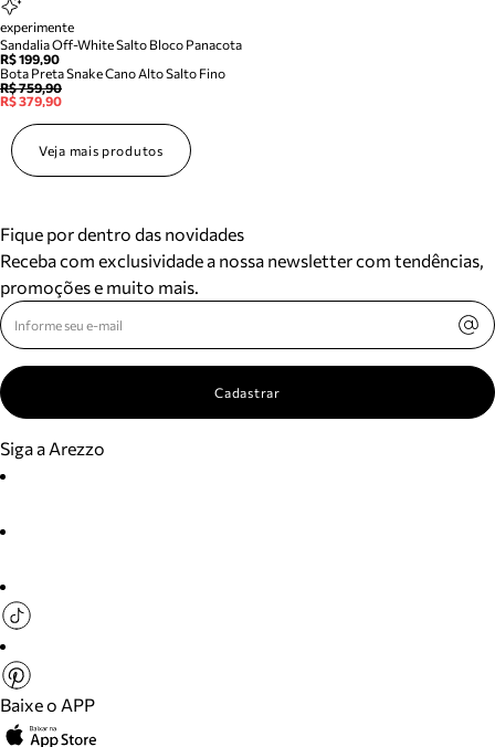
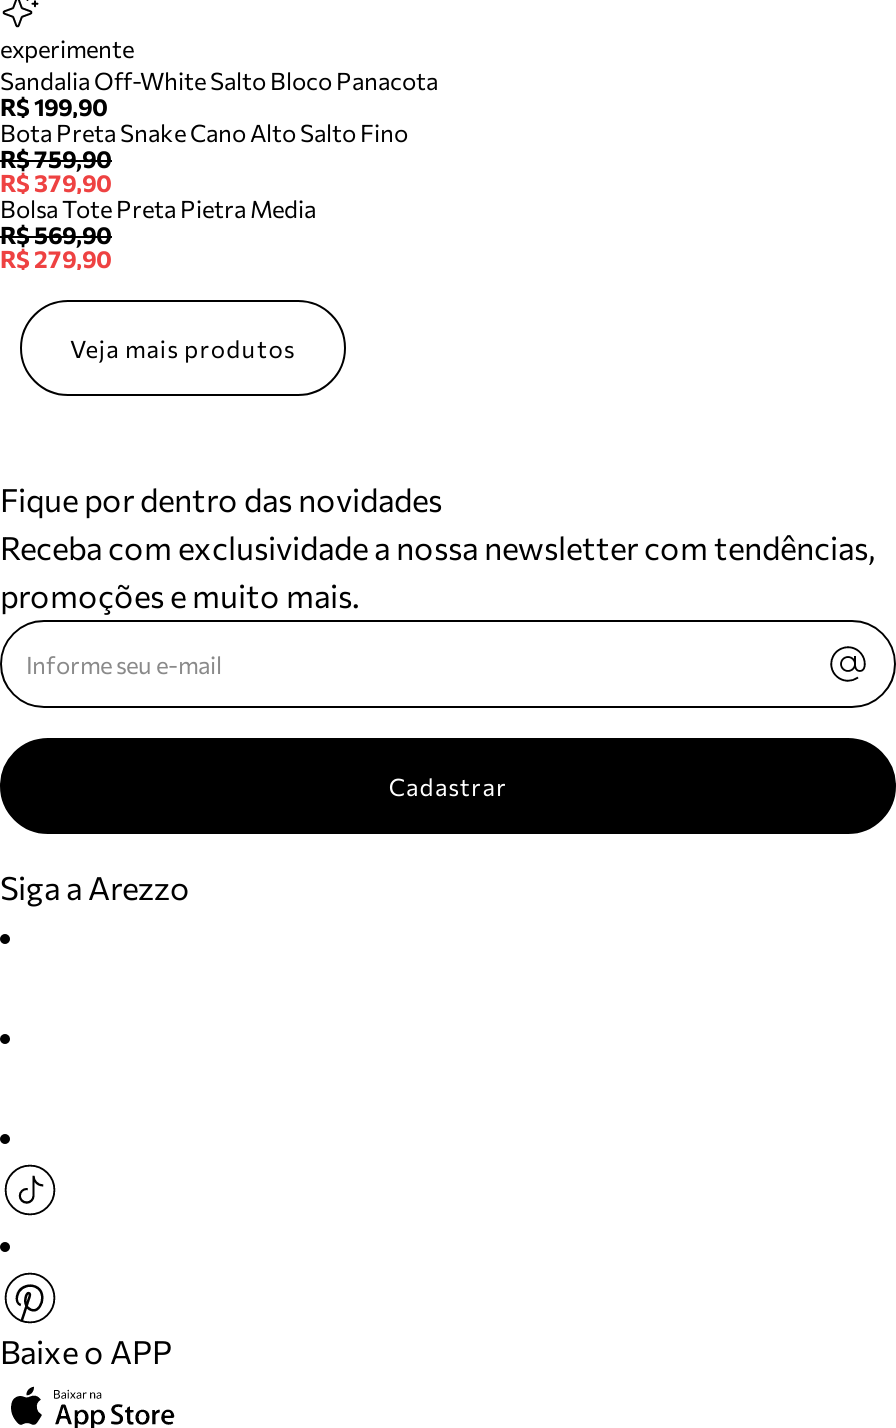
none -> [0,194,316,272] Bolsa Tote Preta Pietra Media | R$ 569,90 | R$ 279,90

